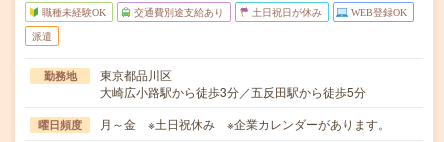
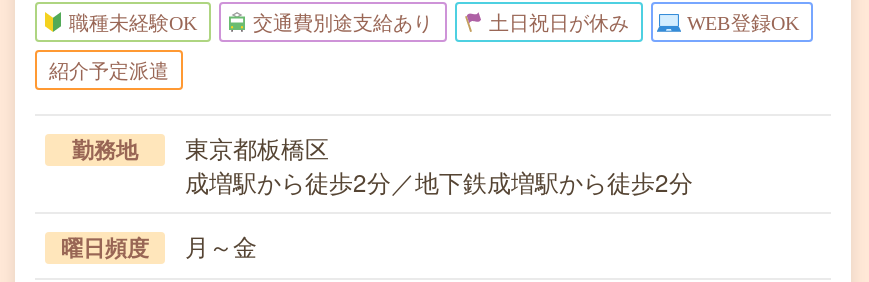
[32,31,52,41] 派遣 -> [49,60,169,80] 紹介予定派遣
[100,66,366,100] 東京都品川区 | 大崎広小路駅から徒歩3分／五反田駅から徒歩5分 -> [185,130,693,198] 東京都板橋区 | 成増駅から徒歩2分／地下鉄成増駅から徒歩2分
[100,115,390,132] 月～金 ※土日祝休み ※企業カレンダーがあります。 -> [185,228,257,262] 月～金

